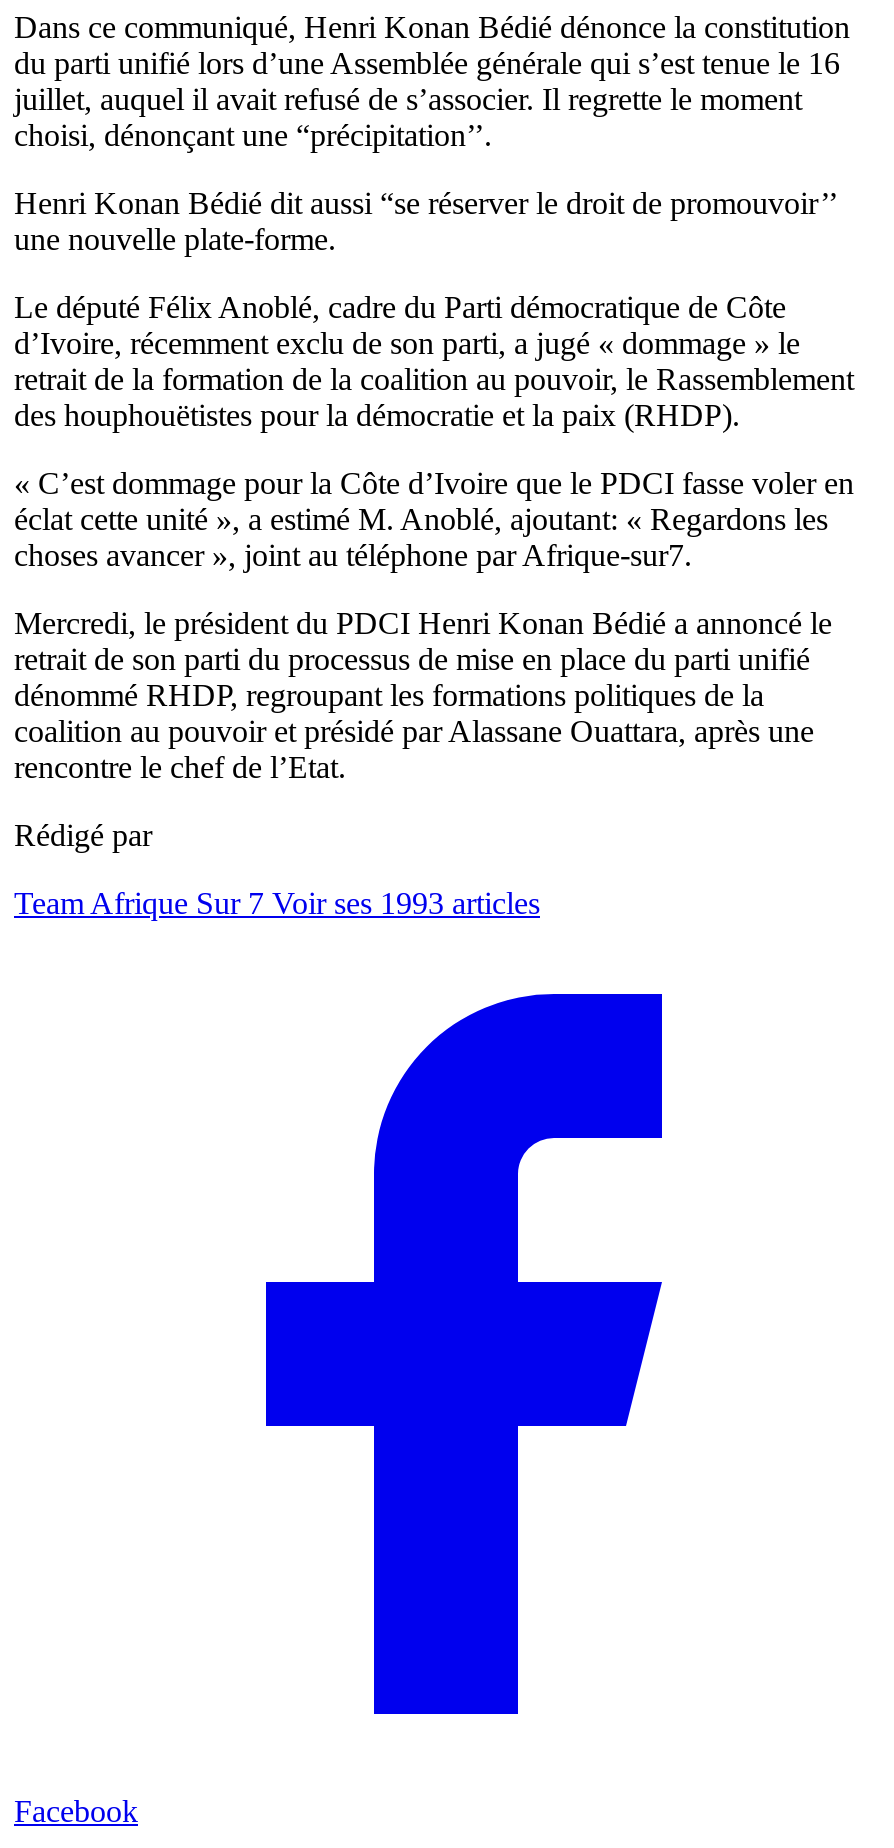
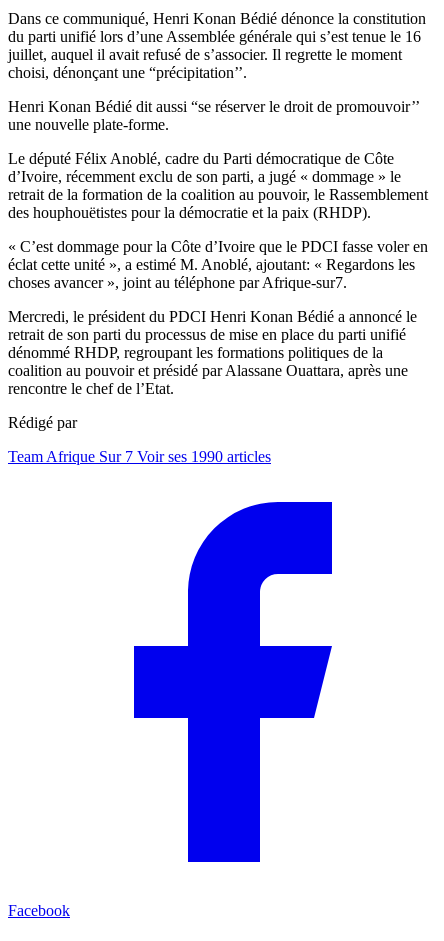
[14,885,540,919] Team Afrique Sur 7 Voir ses 1993 articles -> [8,448,271,465] Team Afrique Sur 7 Voir ses 1990 articles

